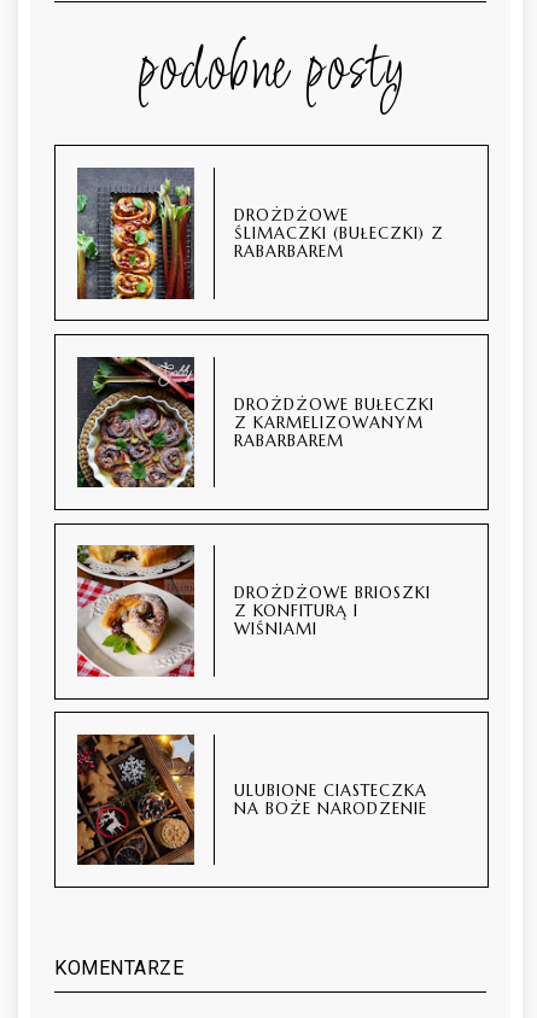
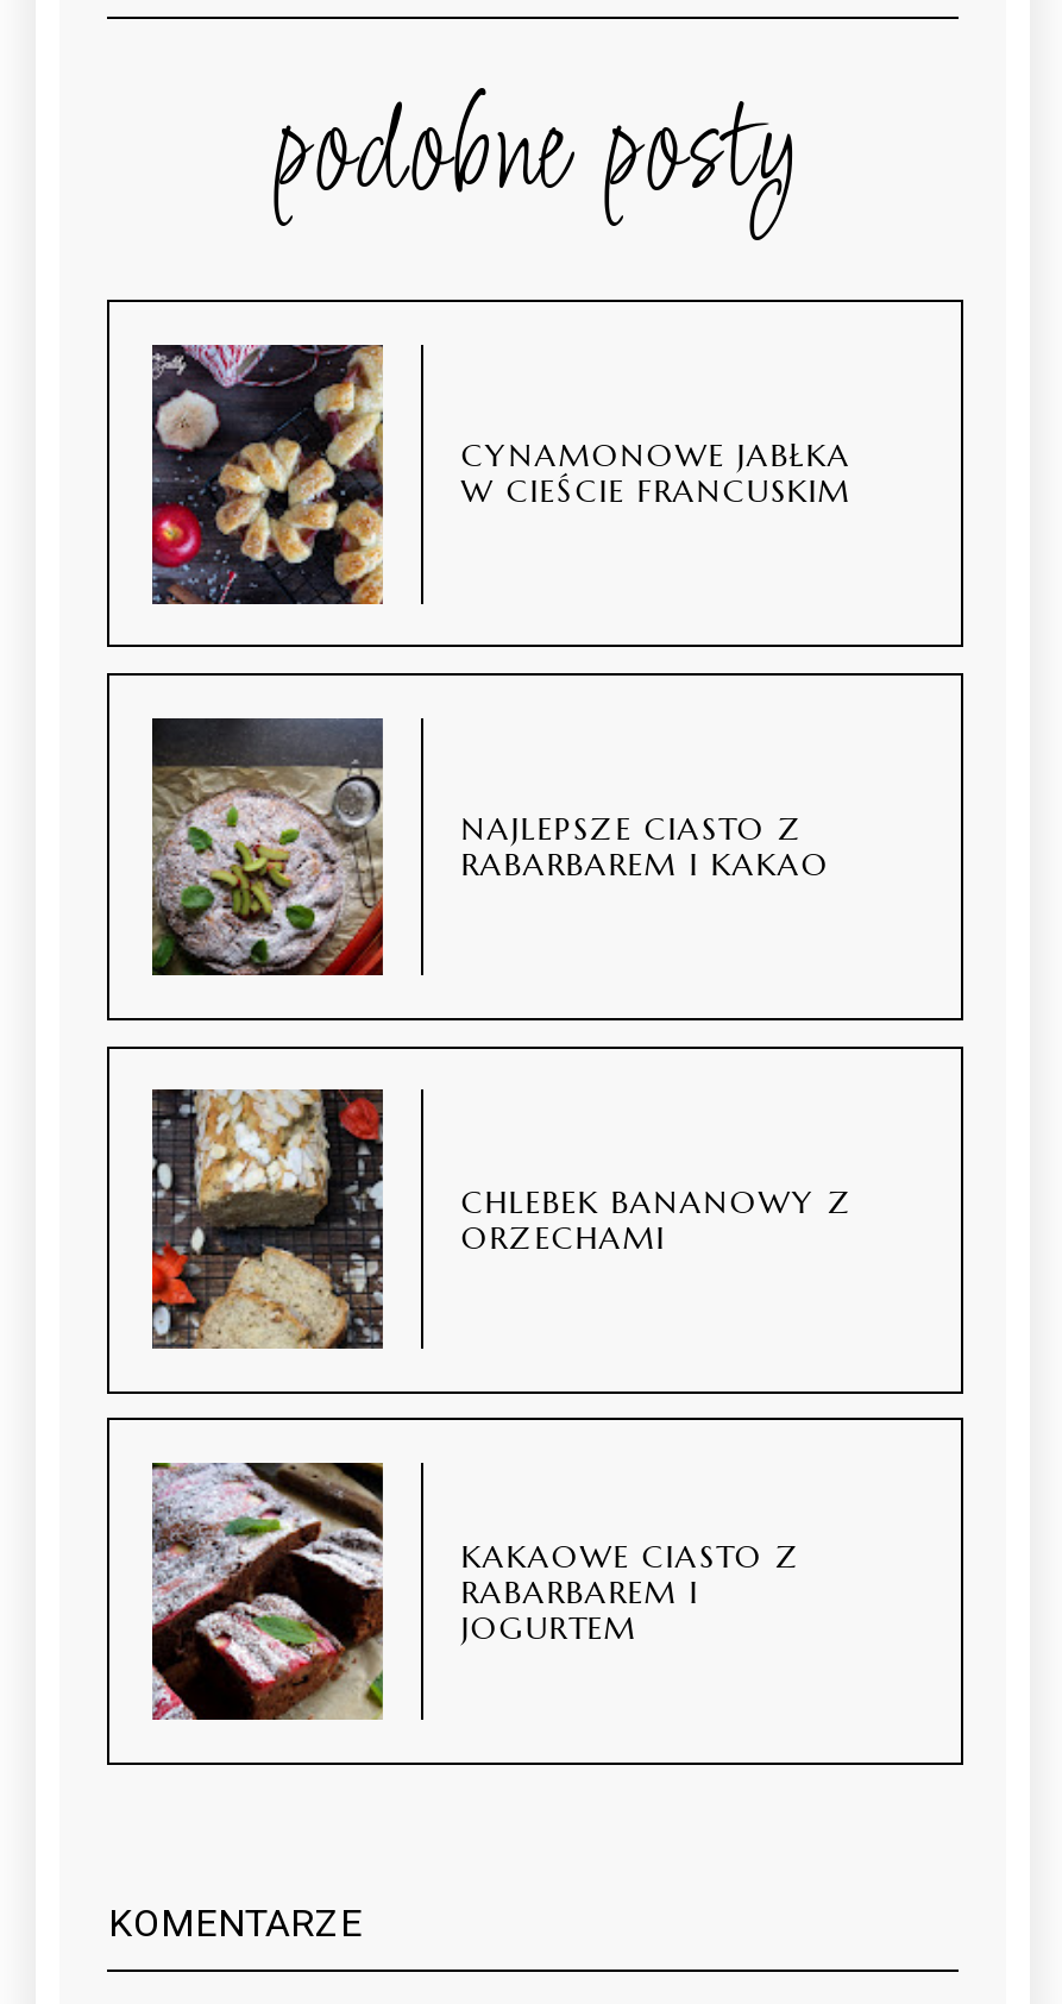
[76,168,444,300] [image] | DROŻDŻOWE | ŚLIMACZKI (BUŁECZKI) Z | RABARBAREM -> [150,345,851,607] [image] | CYNAMONOWE JABŁKA | W CIEŚCIE FRANCUSKIM
[77,356,434,488] [image] | DROŻDŻOWE BUŁECZKI | Z KARMELIZOWANYM | RABARBAREM -> [150,716,830,978] [image] | NAJLEPSZE CIASTO Z | RABARBAREM I KAKAO
[76,544,431,678] [image] | DROŻDŻOWE BRIOSZKI | Z KONFITURĄ I | WIŚNIAMI -> [150,1087,853,1351] [image] | CHLEBEK BANANOWY Z | ORZECHAMI
[76,733,427,866] [image] | ULUBIONE CIASTECZKA | NA BOŻE NARODZENIE -> [150,1460,801,1722] [image] | KAKAOWE CIASTO Z | RABARBAREM I | JOGURTEM

